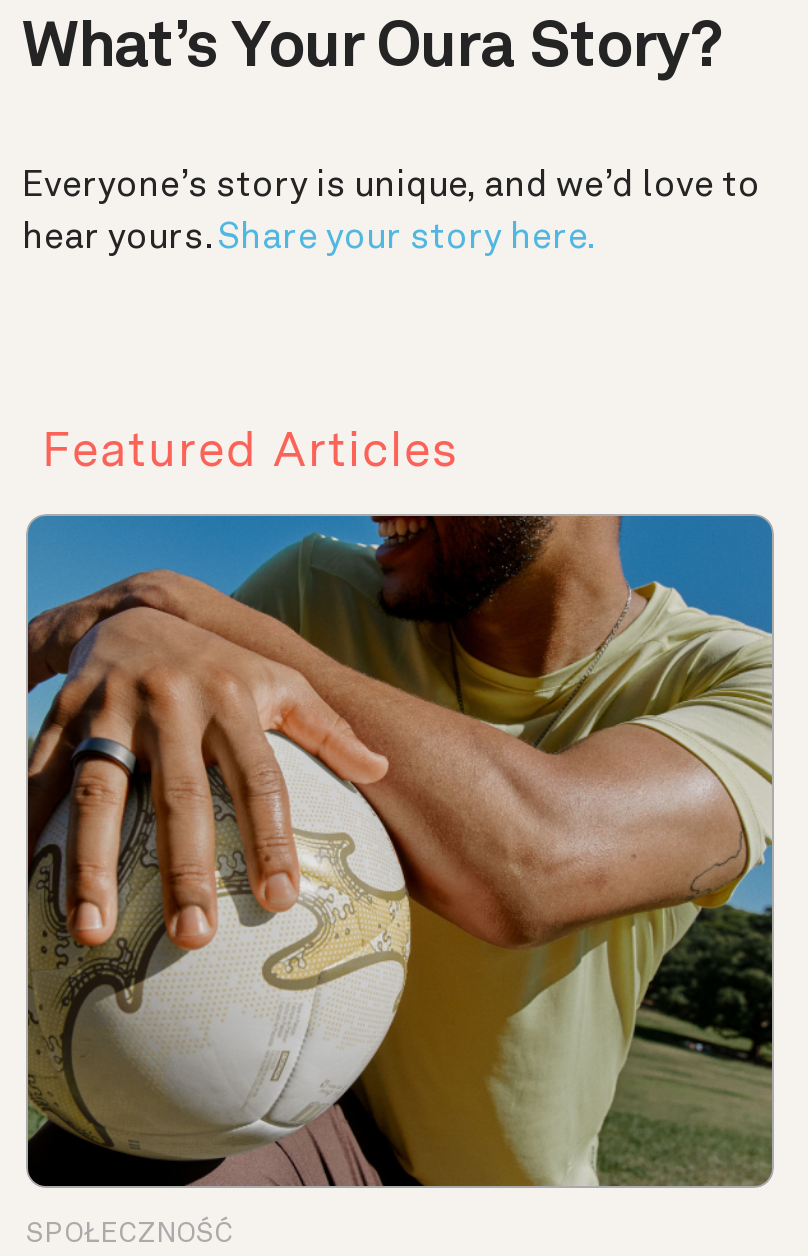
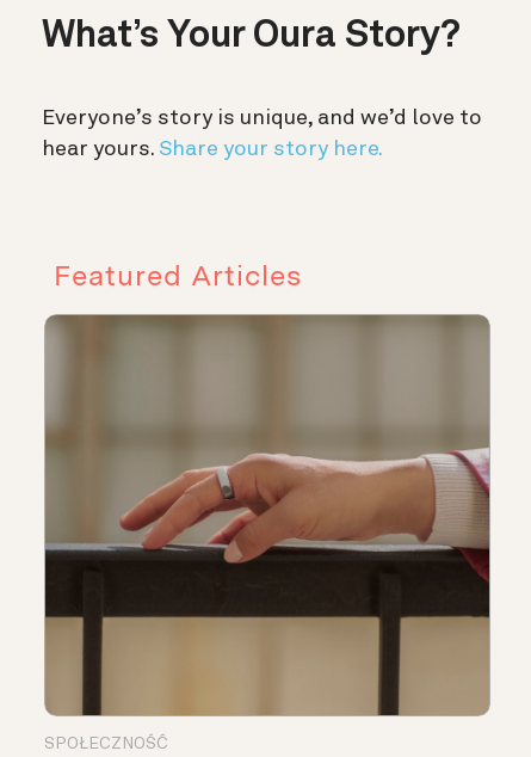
[26,514,774,1188] [image] -> [44,314,490,716] [image]

